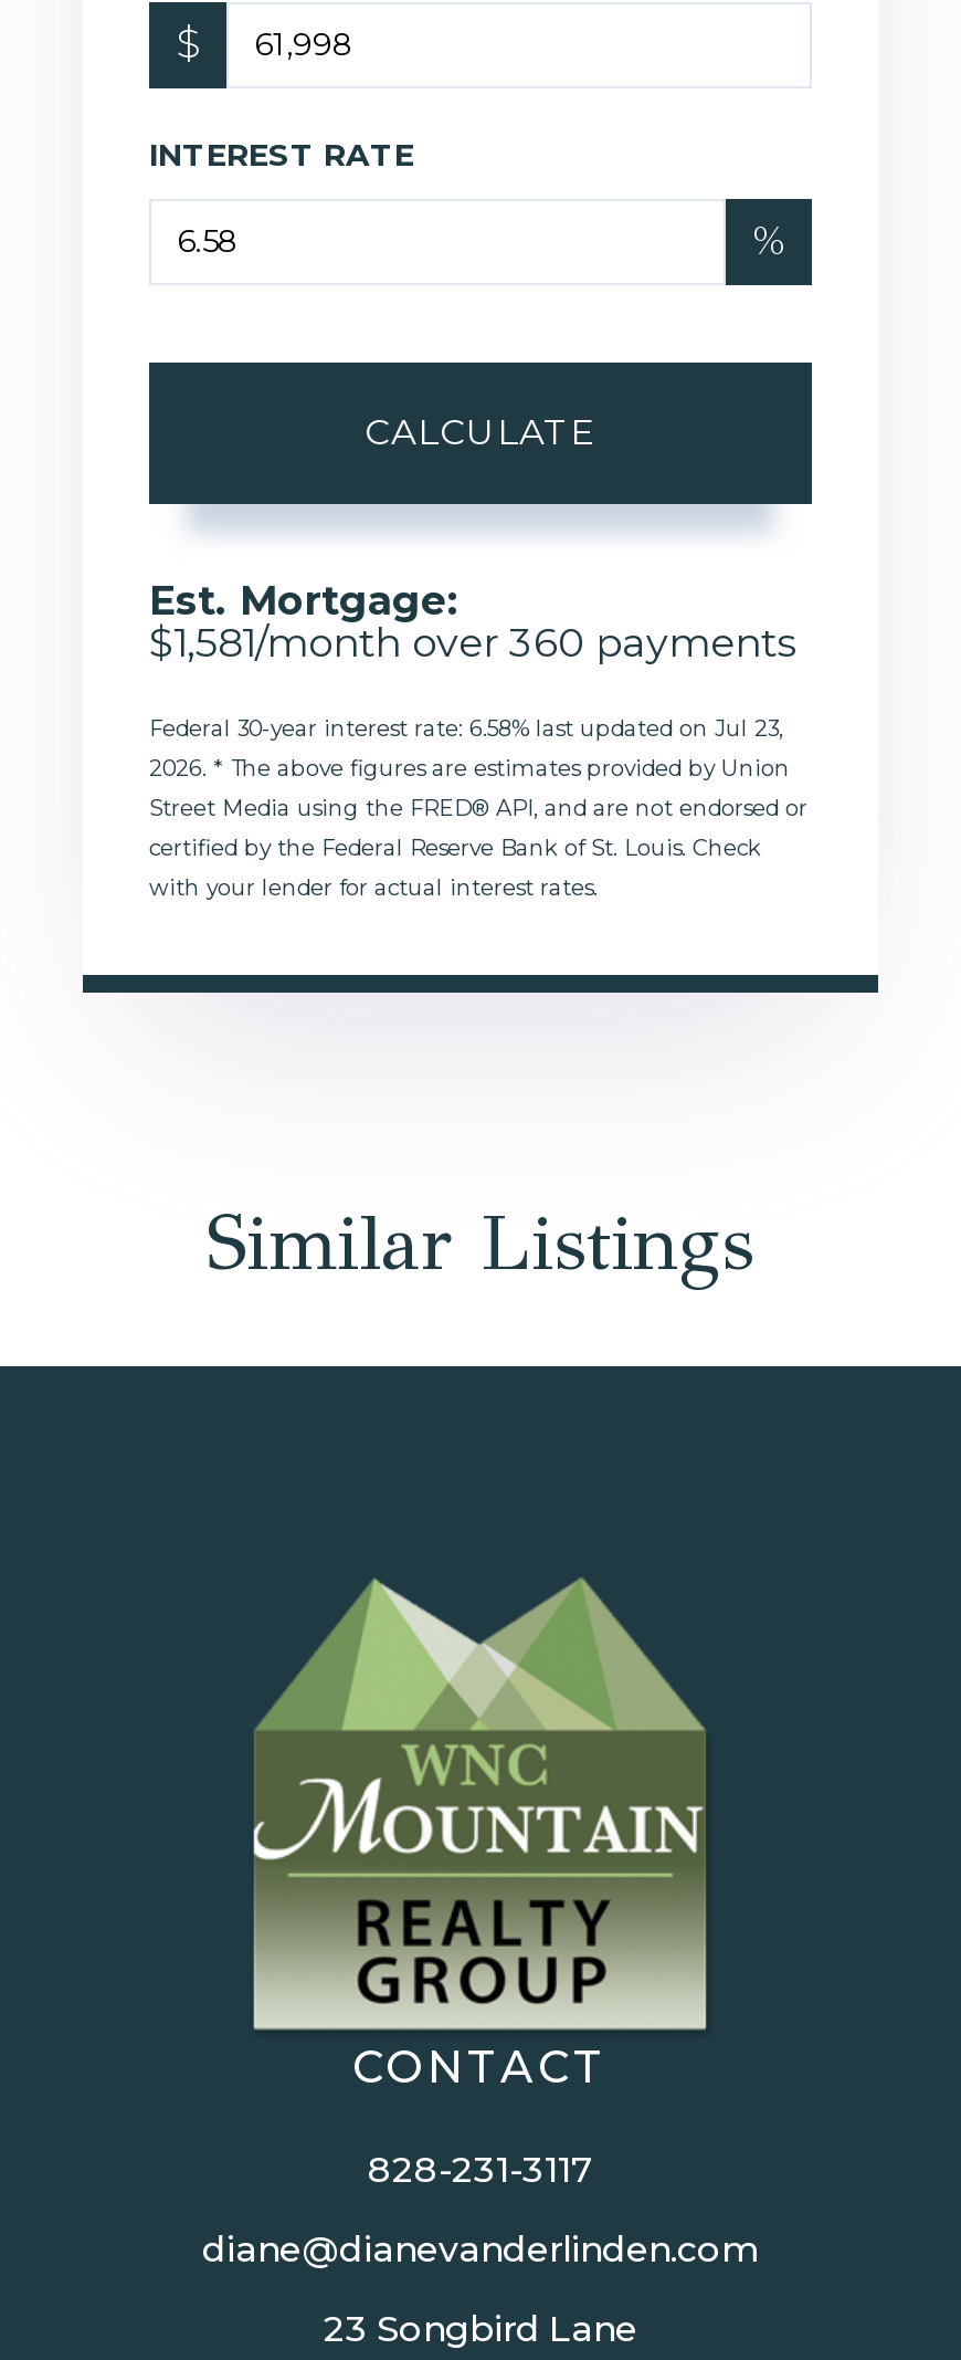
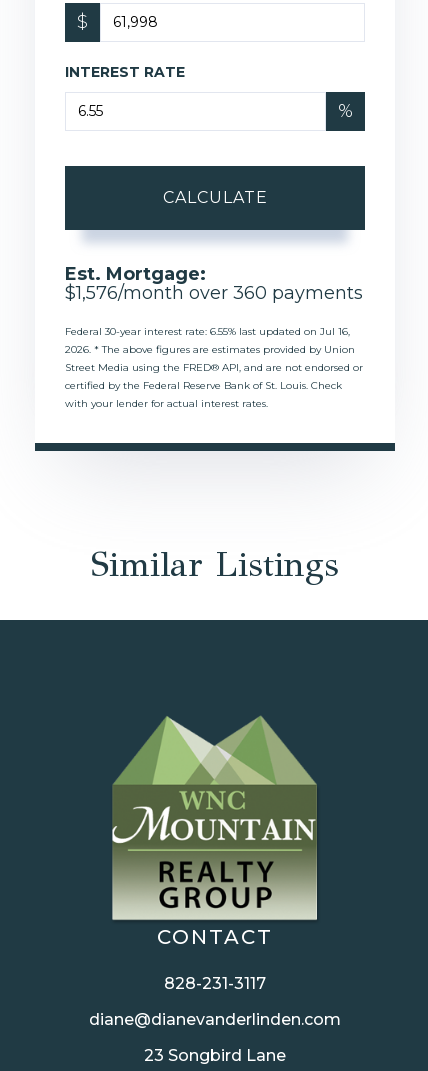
[149,619,796,667] $1,581/month over 360 payments -> [65,282,363,304] $1,576/month over 360 payments
[149,714,783,743] Federal 30-year interest rate: 6.58% last updated on Jul 23, -> [65,325,350,338] Federal 30-year interest rate: 6.55% last updated on Jul 16,

